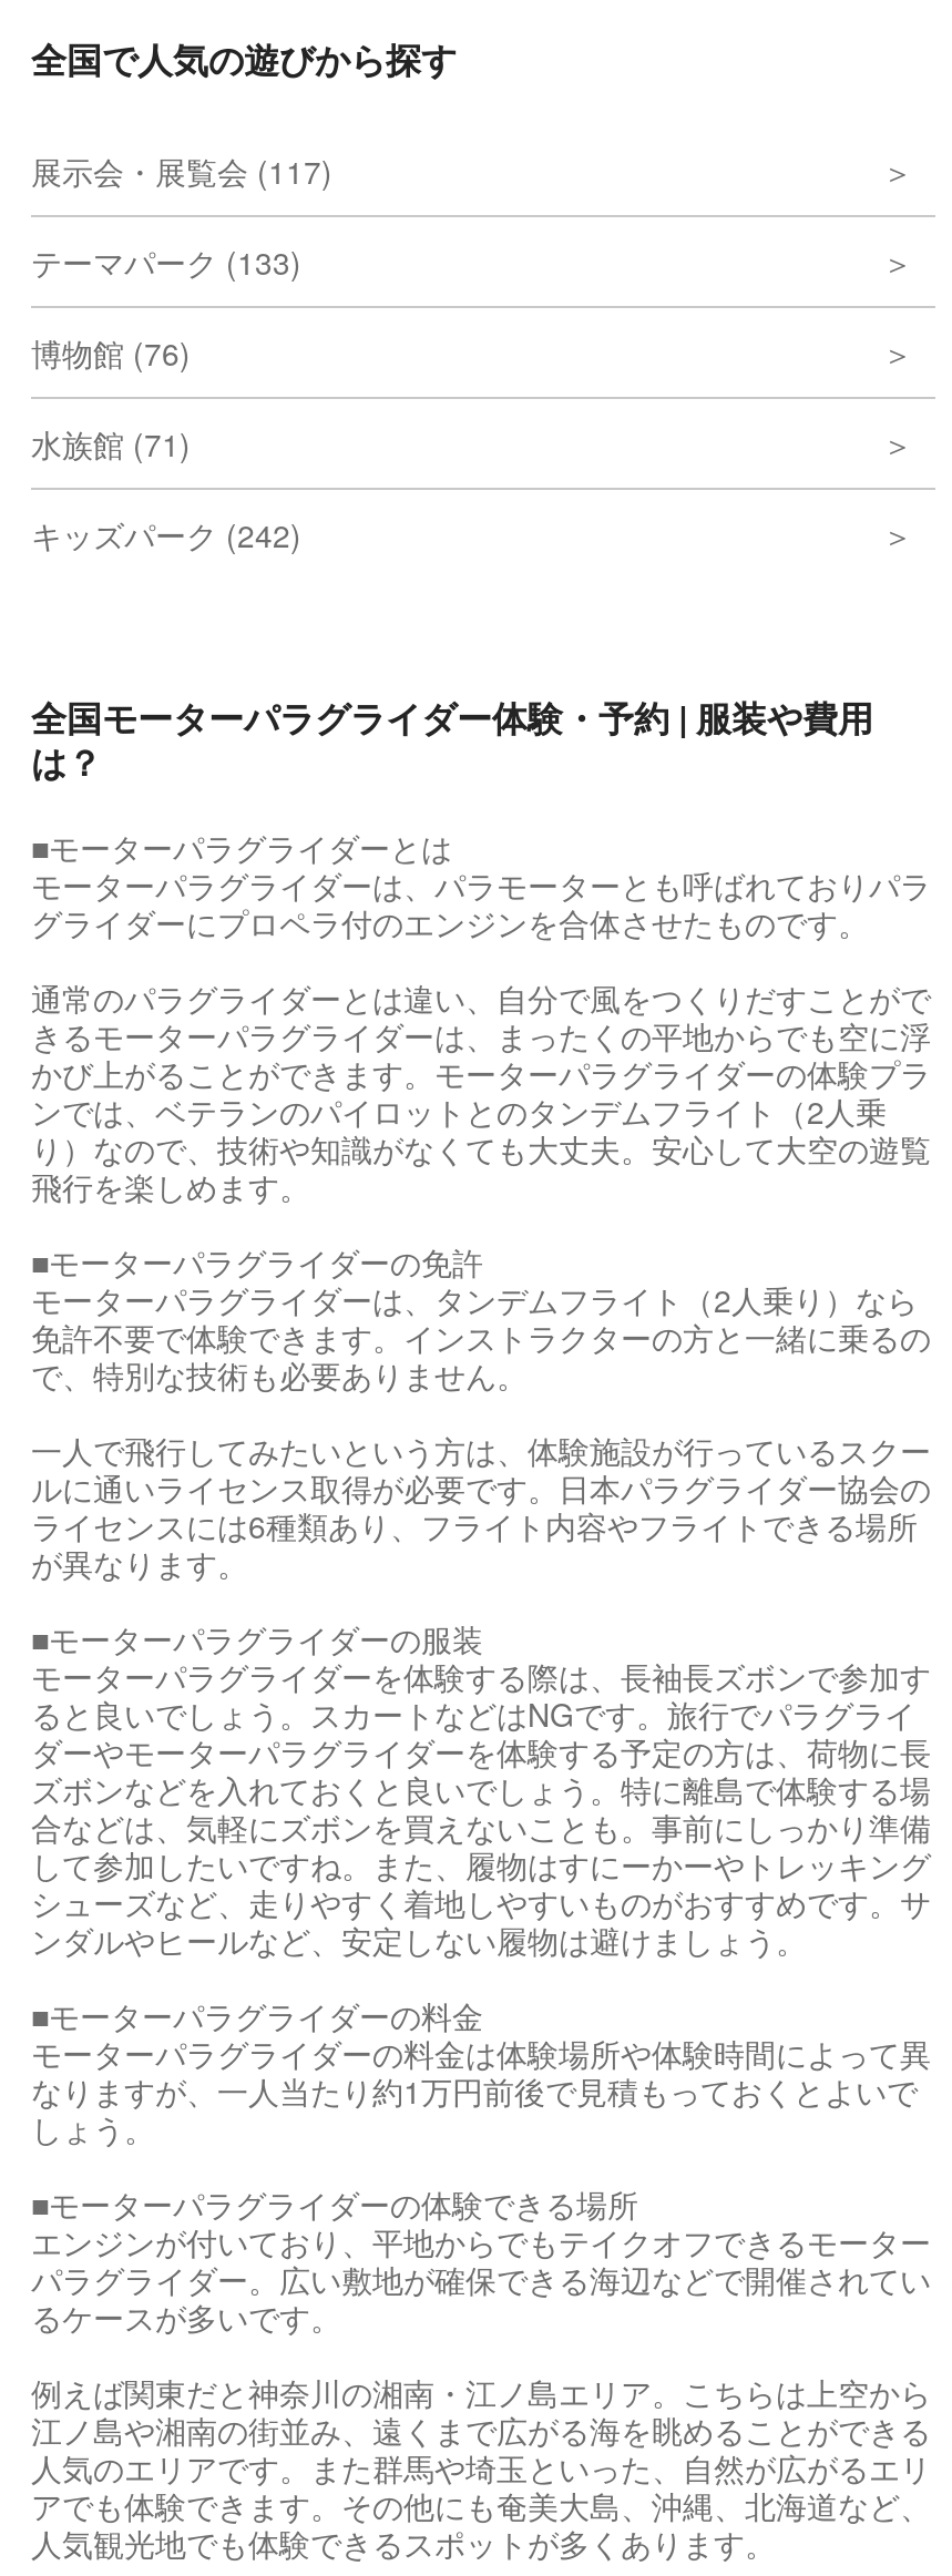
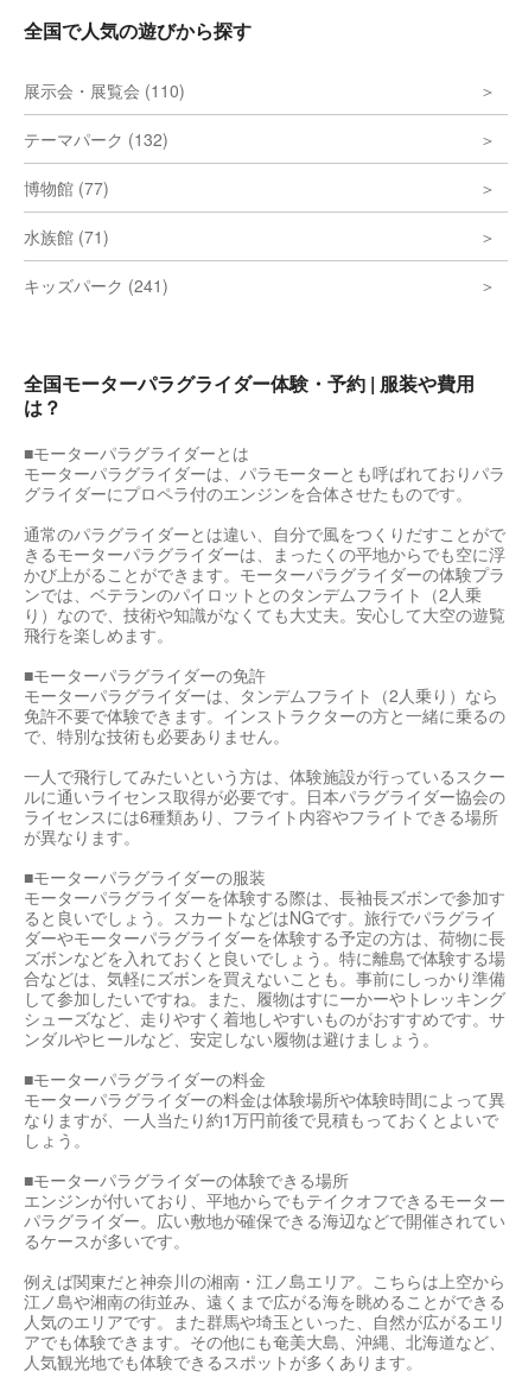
[31,149,332,193] 展示会・展覧会 (117) -> [24,78,185,102] 展示会・展覧会 (110)
[31,239,301,284] テーマパーク (133) -> [24,127,168,151] テーマパーク (132)
[31,330,191,375] 博物館 (76) -> [24,176,109,200] 博物館 (77)
[31,512,301,556] キッズパーク (242) -> [24,273,168,297] キッズパーク (241)

